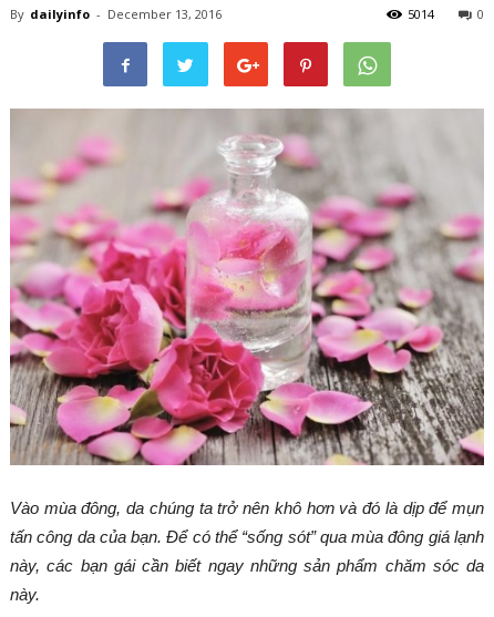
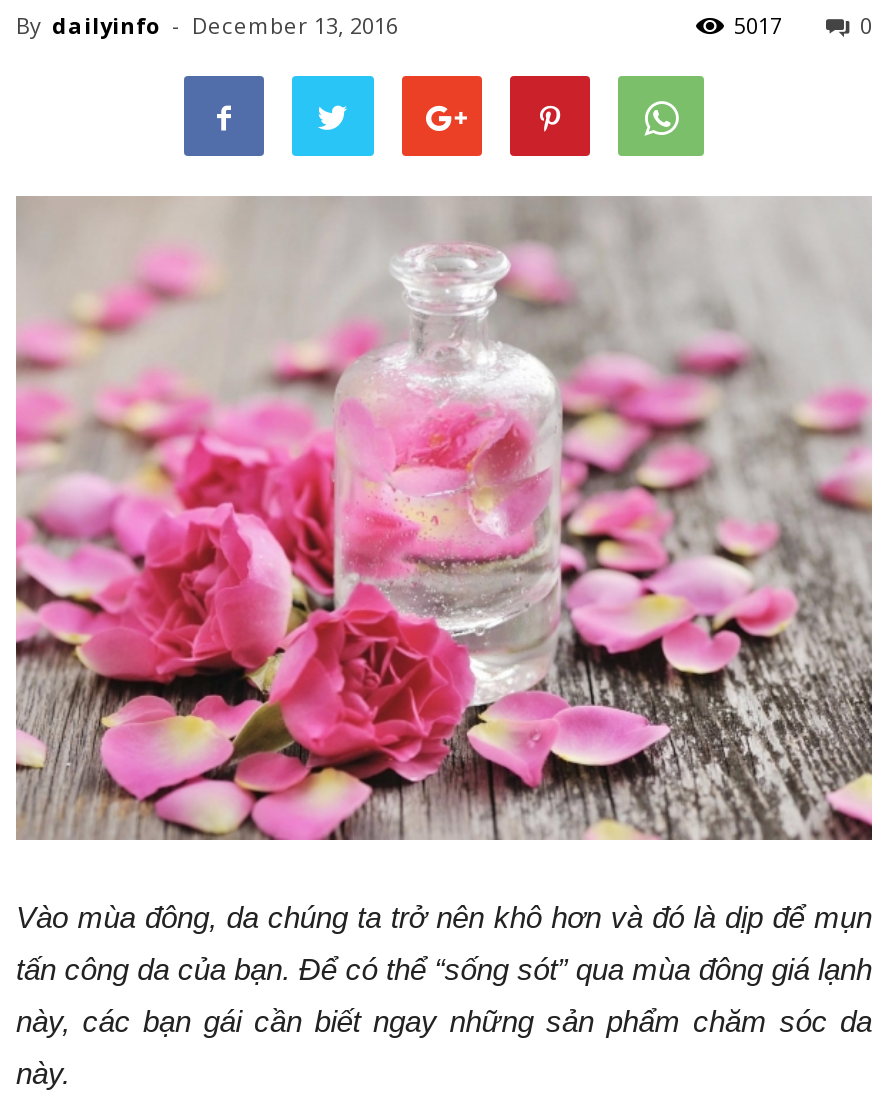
[408,6,434,22] 5014 -> [734,10,782,40] 5017

